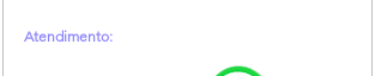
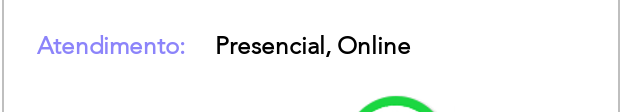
none -> [215,30,411,60] Presencial, Online

